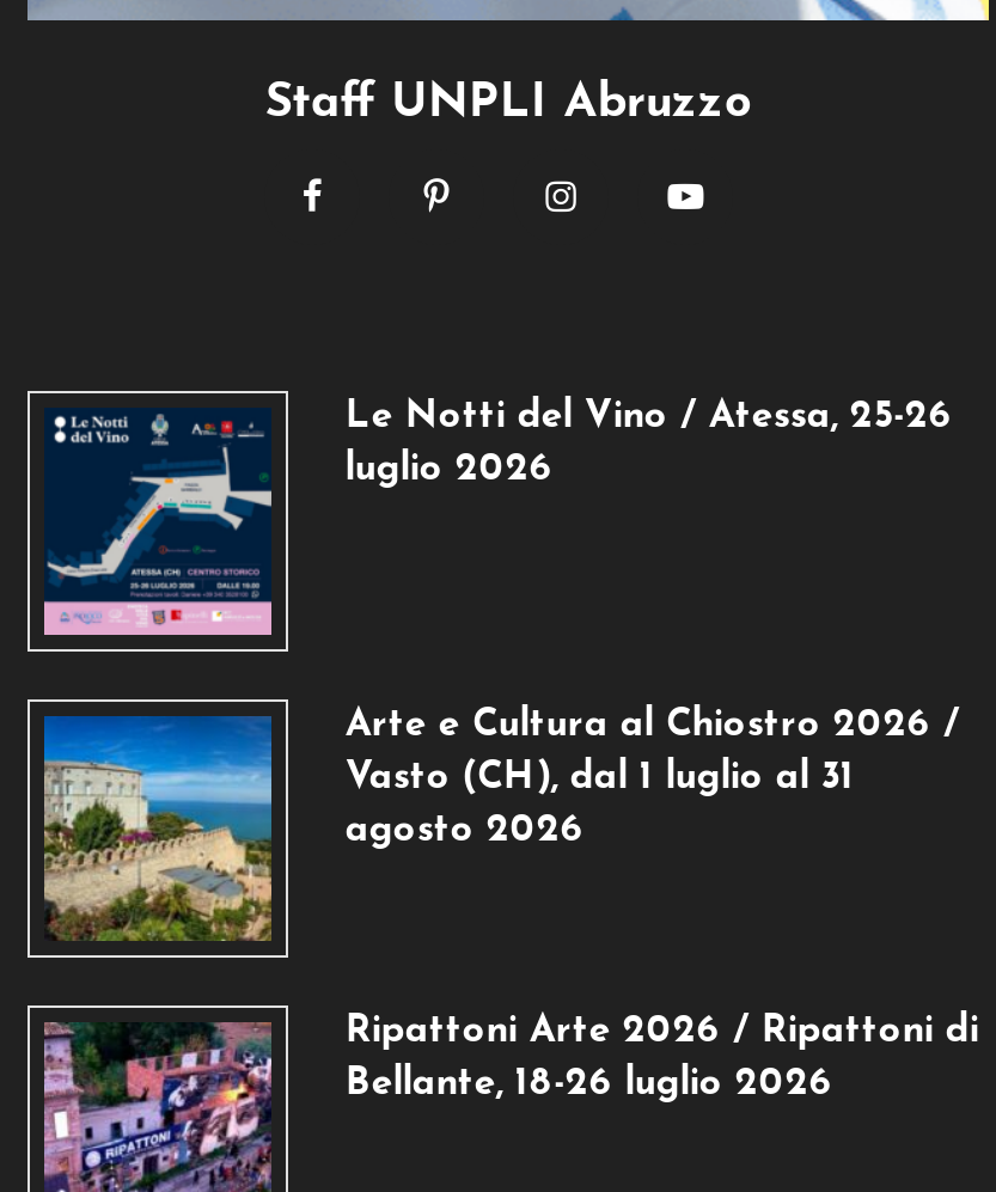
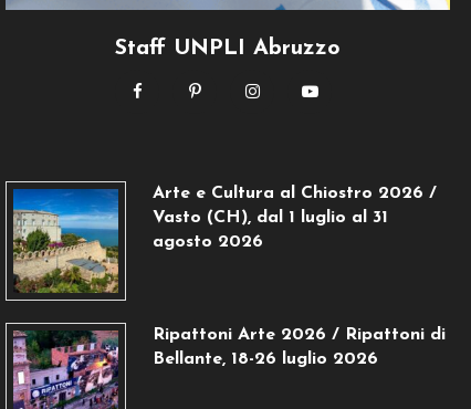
[42,399,953,636] [image] | Le Notti del Vino / Atessa, 25-26 | luglio 2026 -> none

